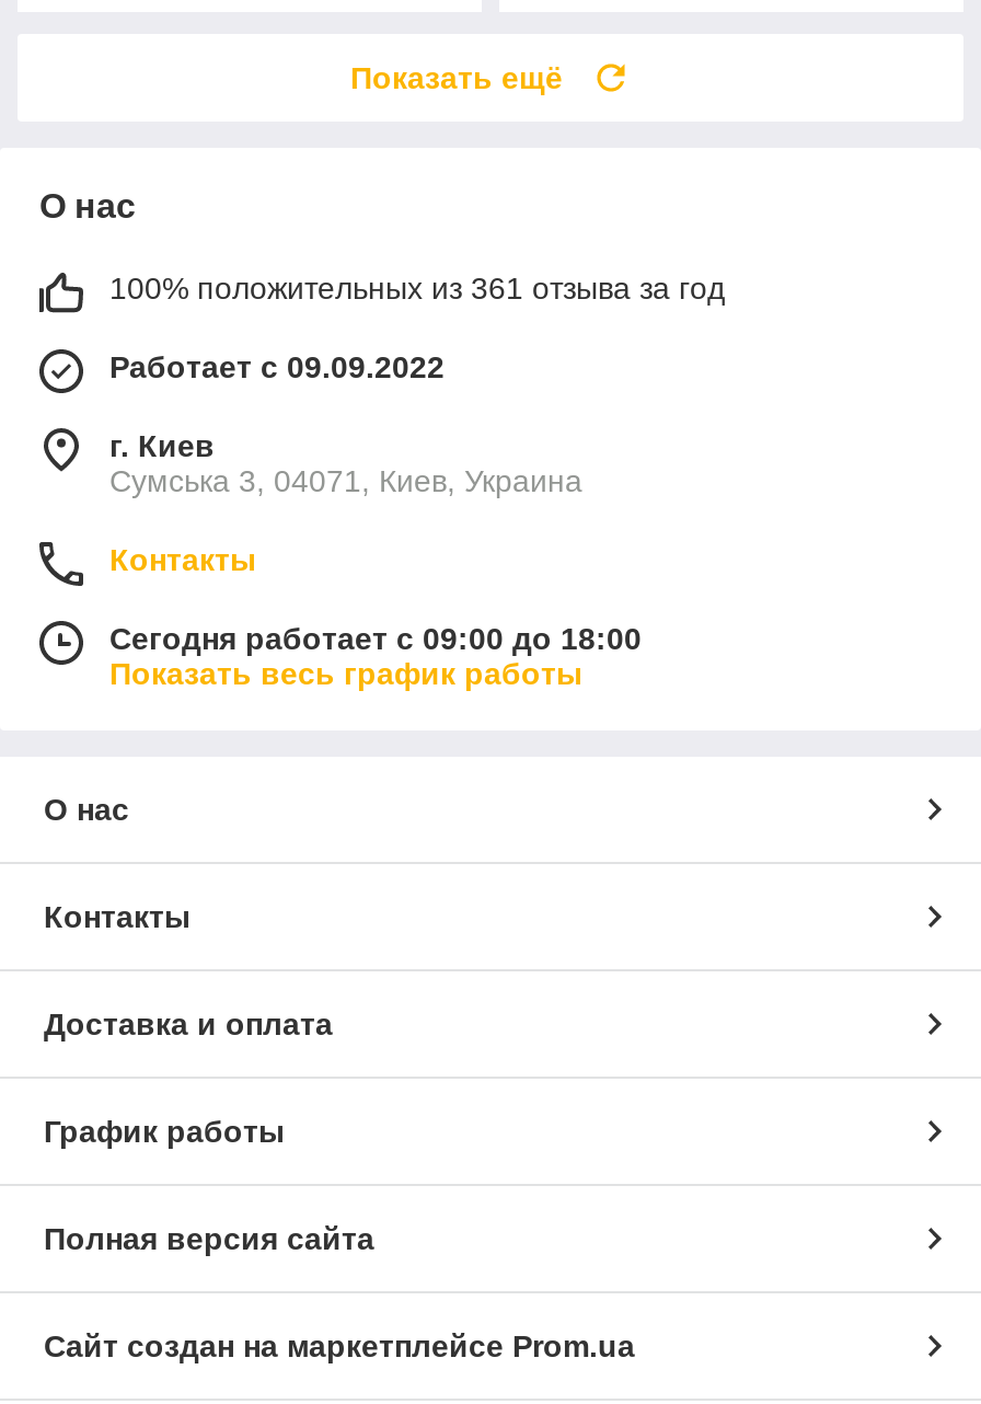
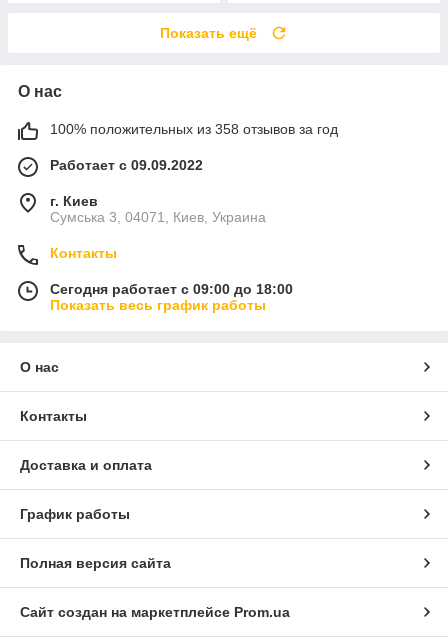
[109,270,725,305] 100% положительных из 361 отзыва за год -> [50,121,338,137] 100% положительных из 358 отзывов за год

